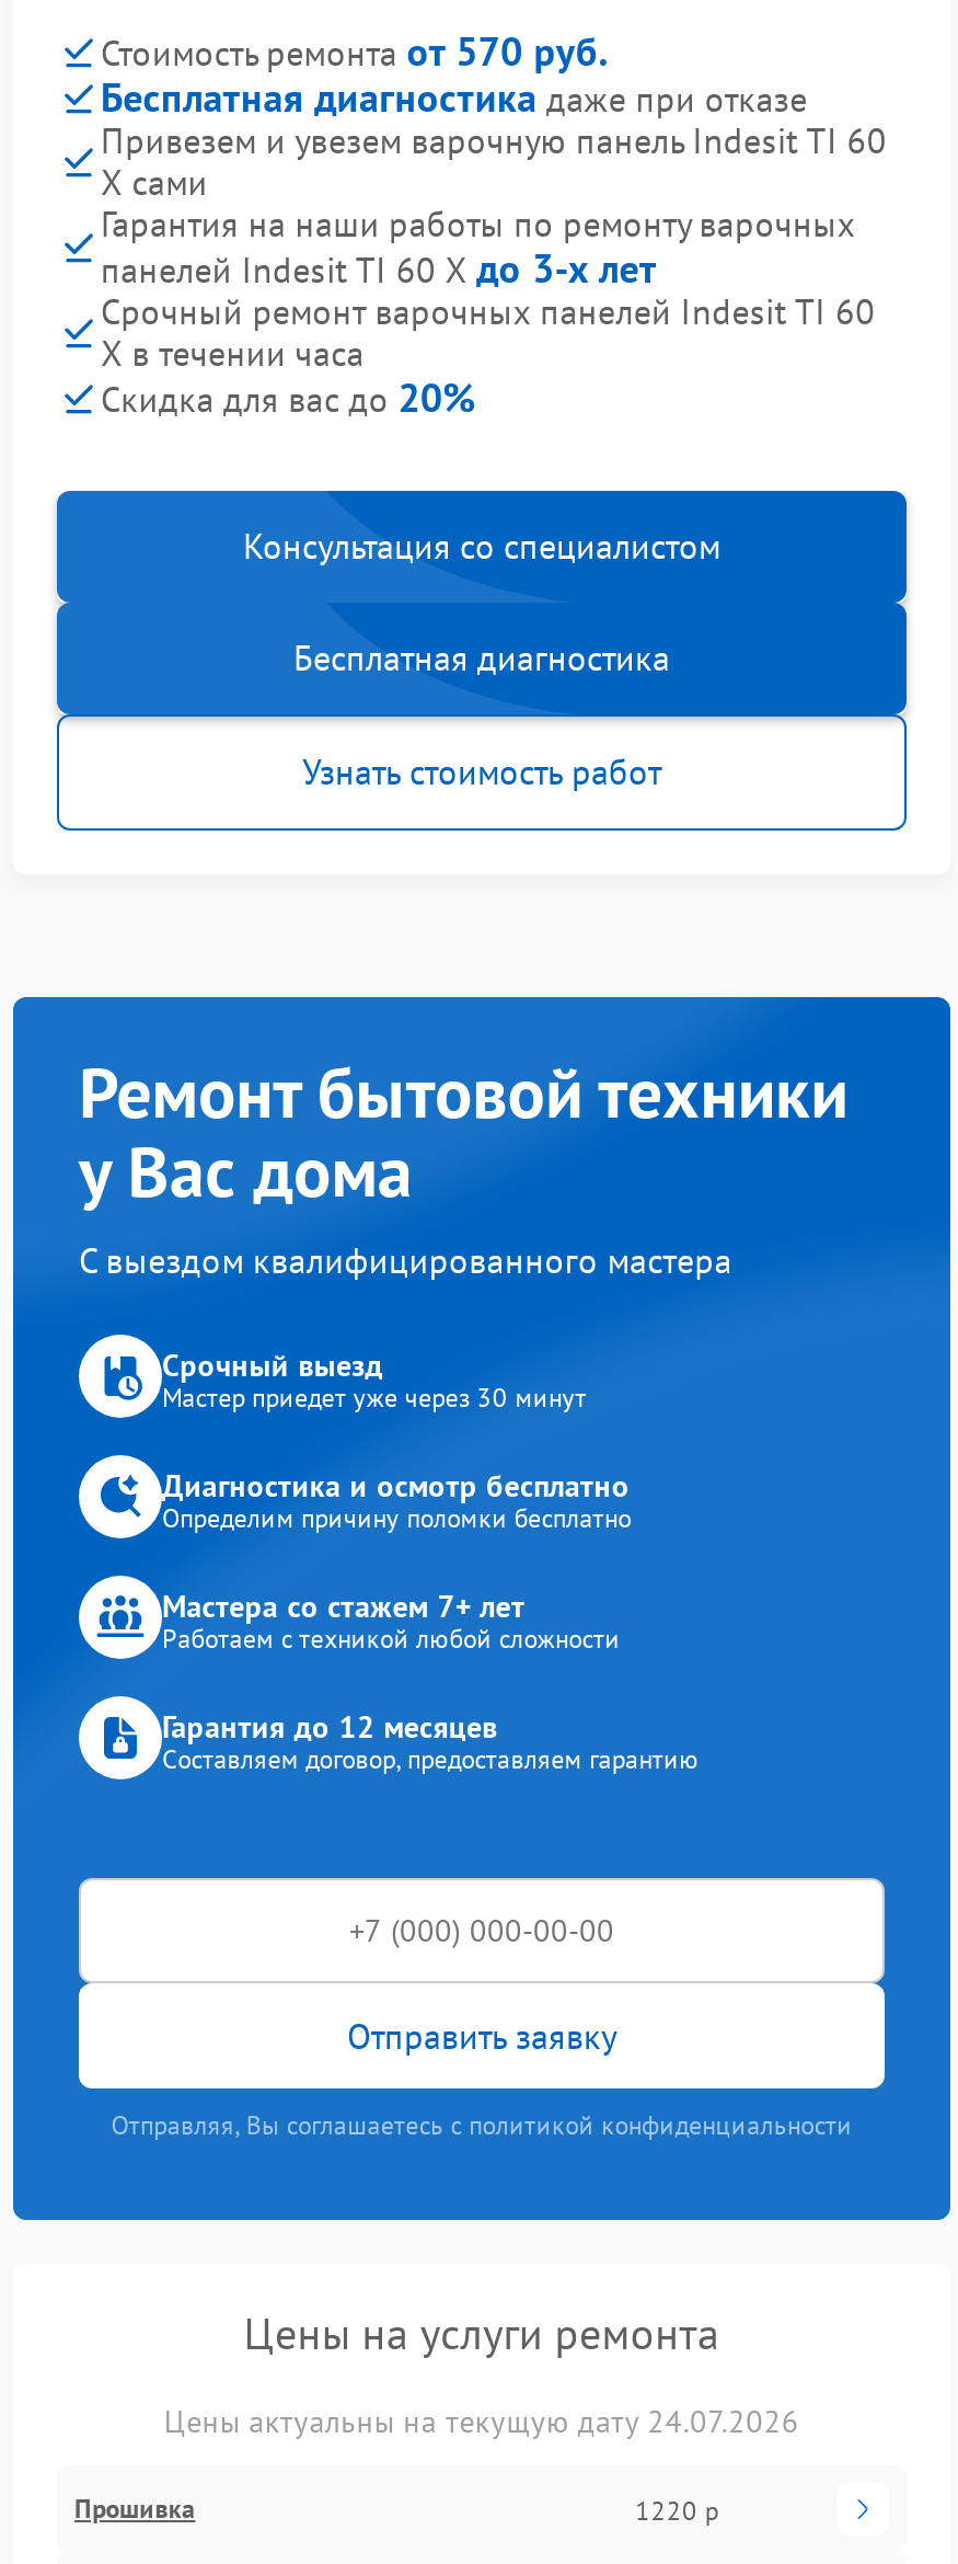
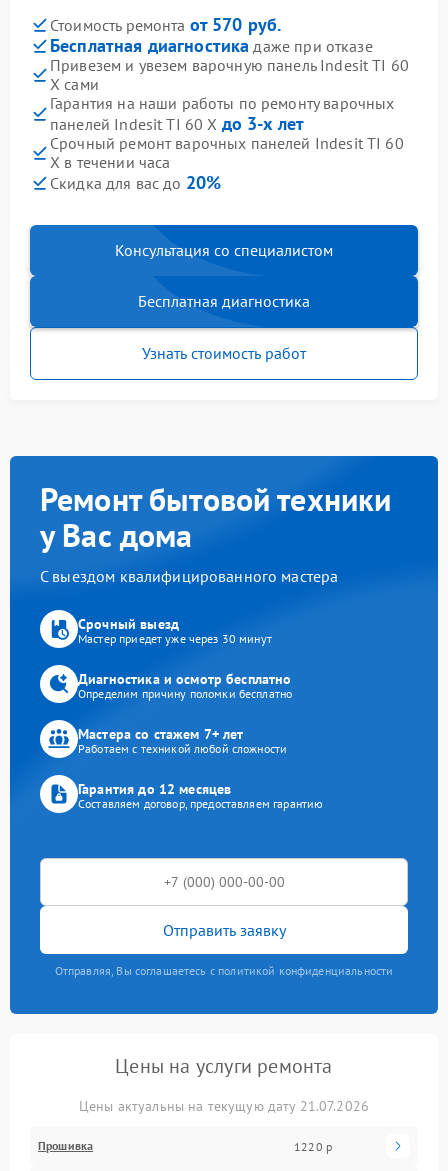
[164,2403,799,2442] Цены актуальны на текущую дату 24.07.2026 -> [79,1097,369,1115] Цены актуальны на текущую дату 21.07.2026

